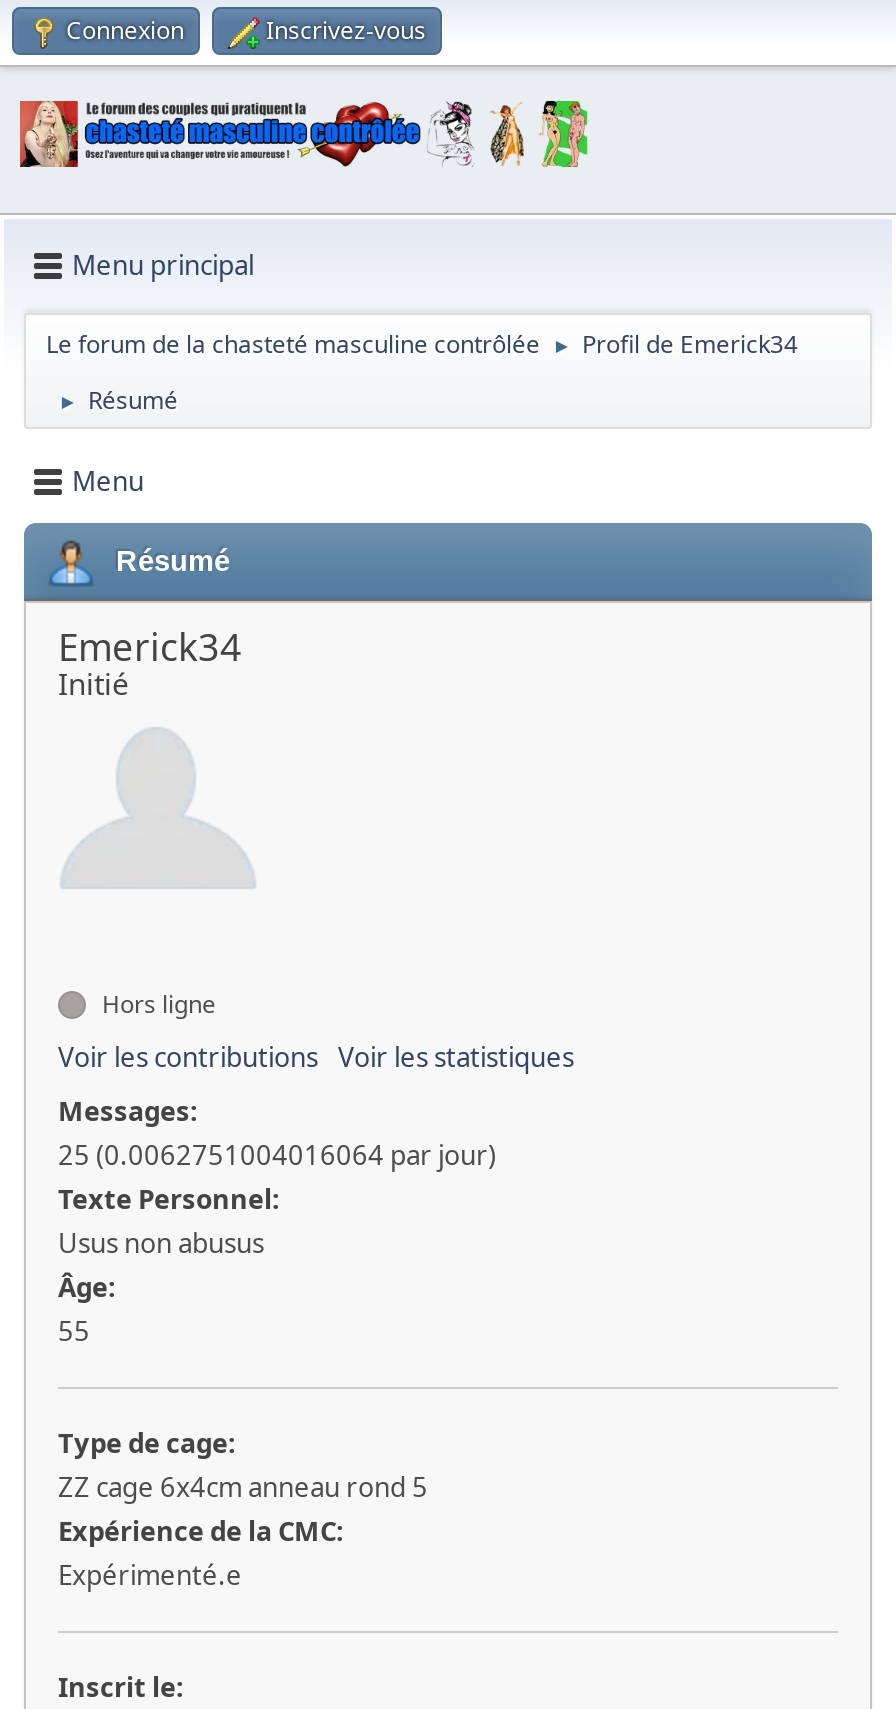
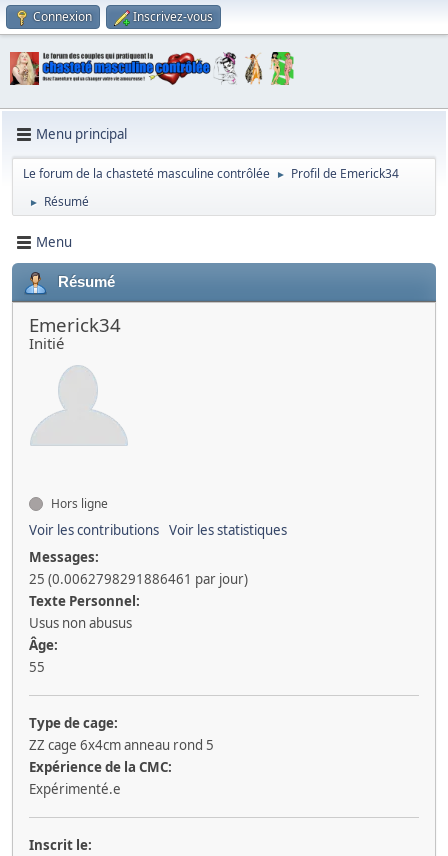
[58,1136,496,1172] 25 (0.0062751004016064 par jour) -> [29,569,248,587] 25 (0.0062798291886461 par jour)

